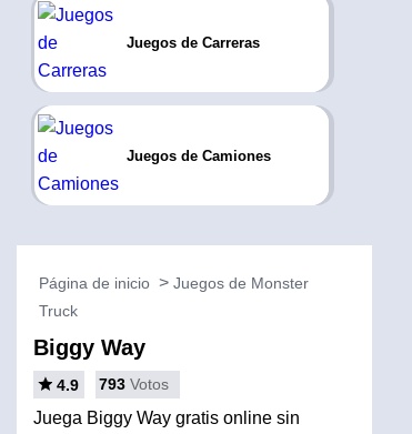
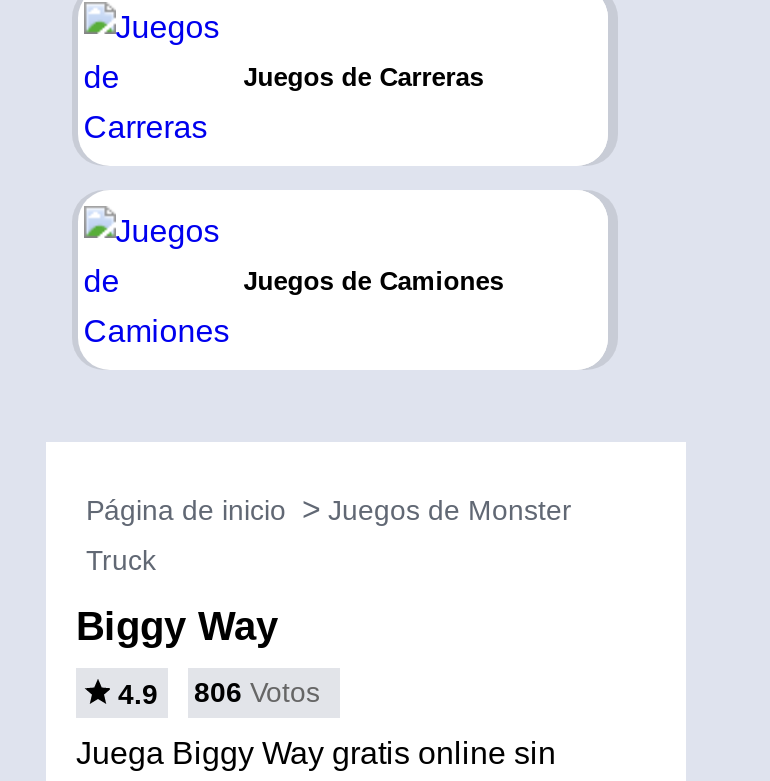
[57,375,169,394] 4.9 793 Votos -> [118,676,320,710] 4.9 806 Votos

